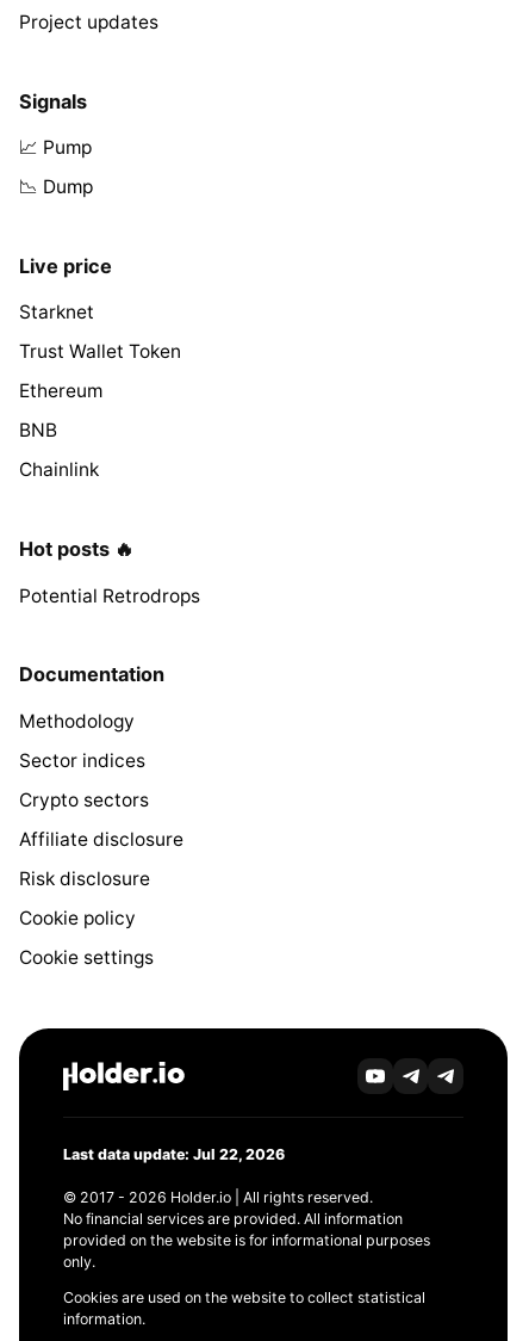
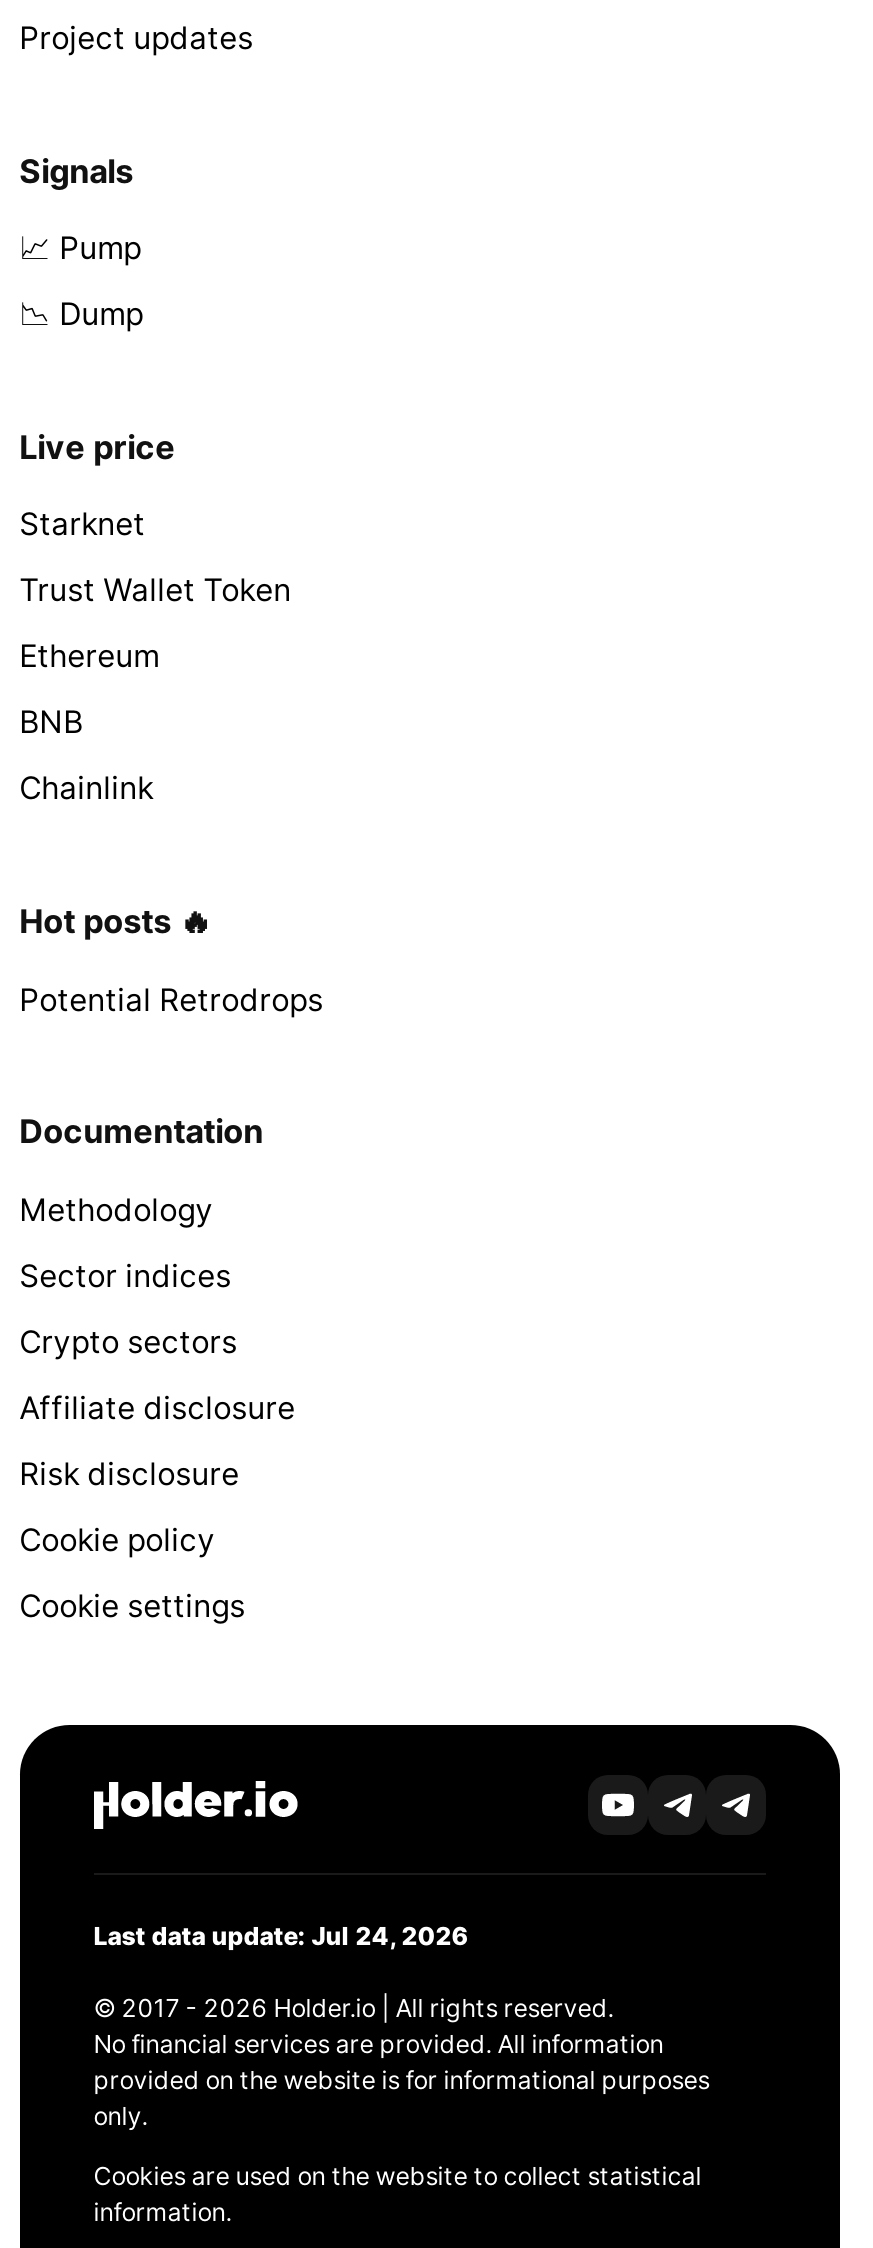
[63,1145,285,1163] Last data update: Jul 22, 2026 -> [94,1921,468,1951] Last data update: Jul 24, 2026

